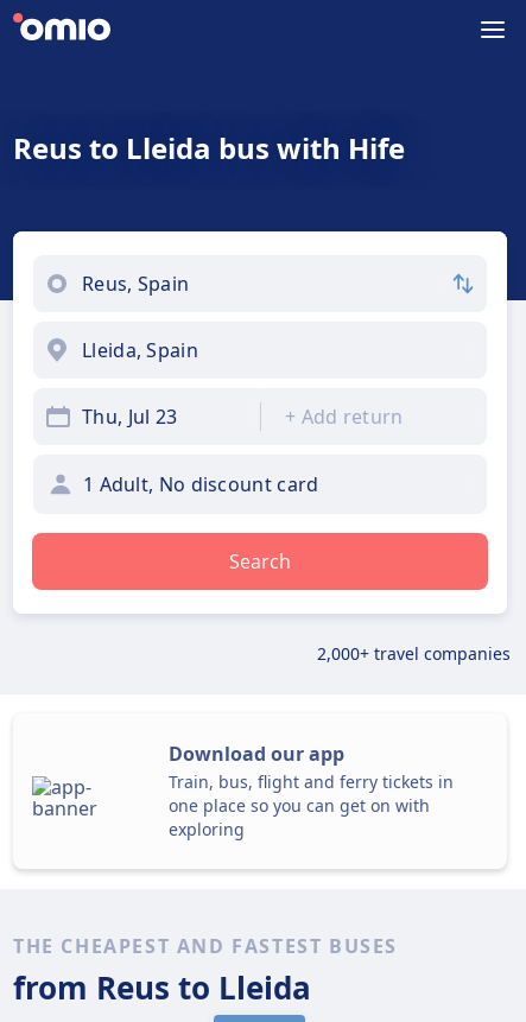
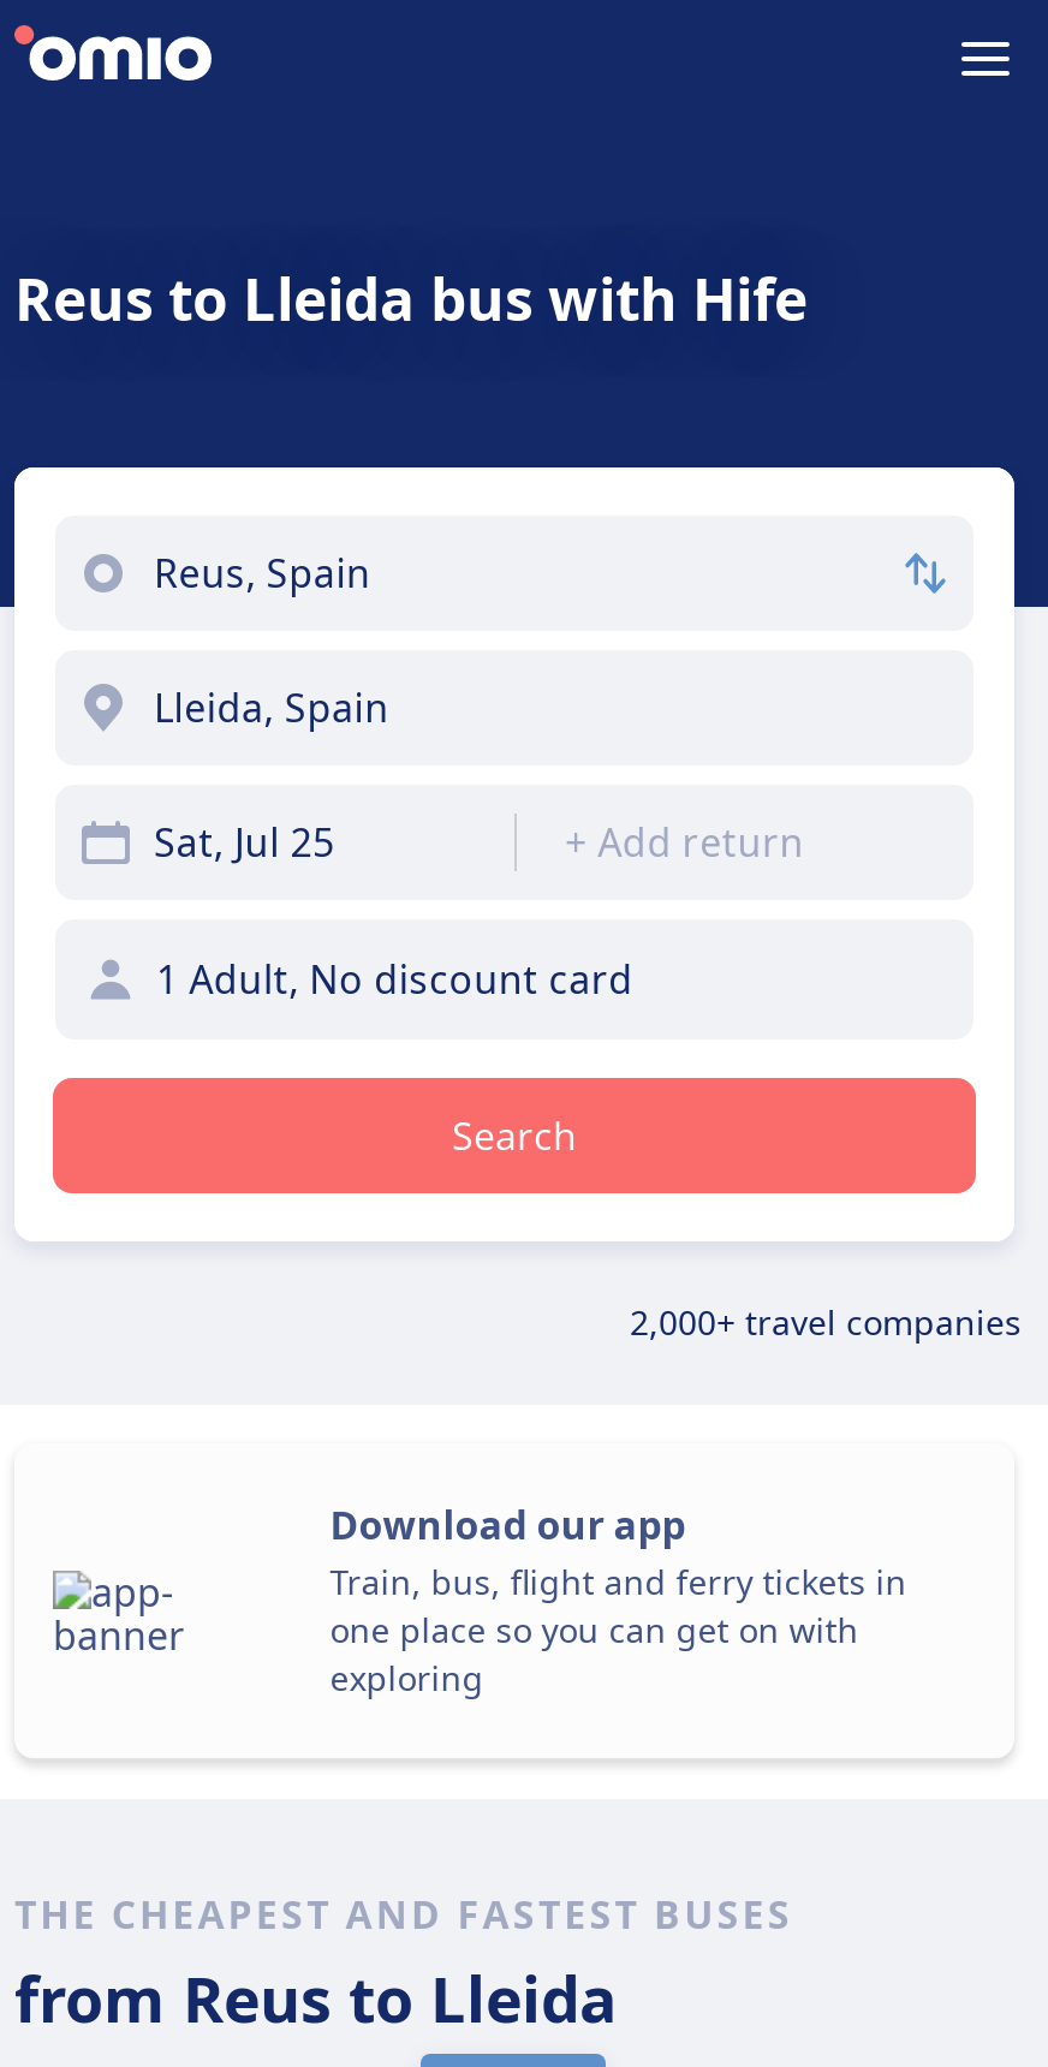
[82,404,177,430] Thu, Jul 23 -> [154,816,335,869] Sat, Jul 25

